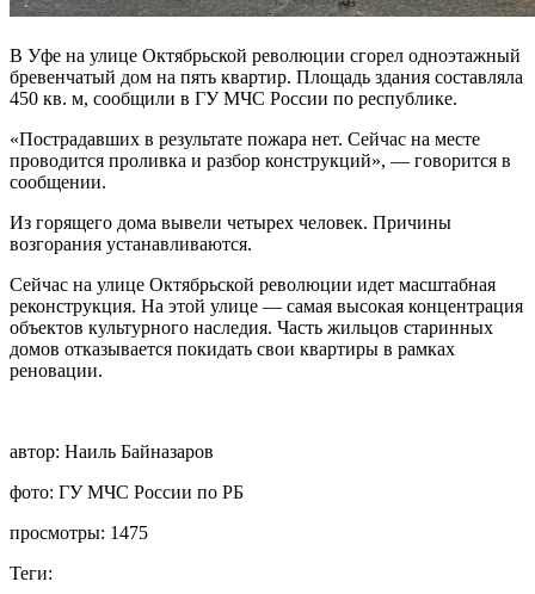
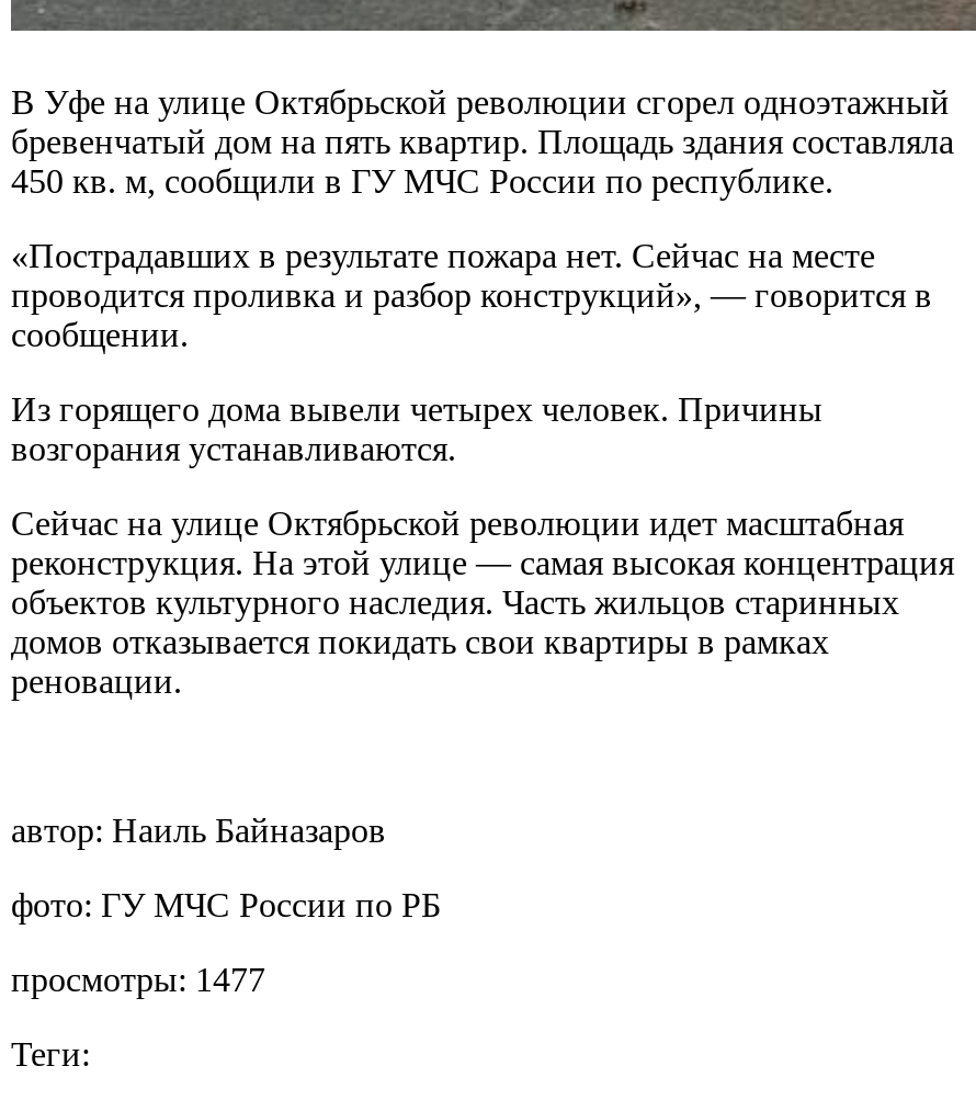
[10,522,148,542] просмотры: 1475 -> [11,960,265,997] просмотры: 1477

